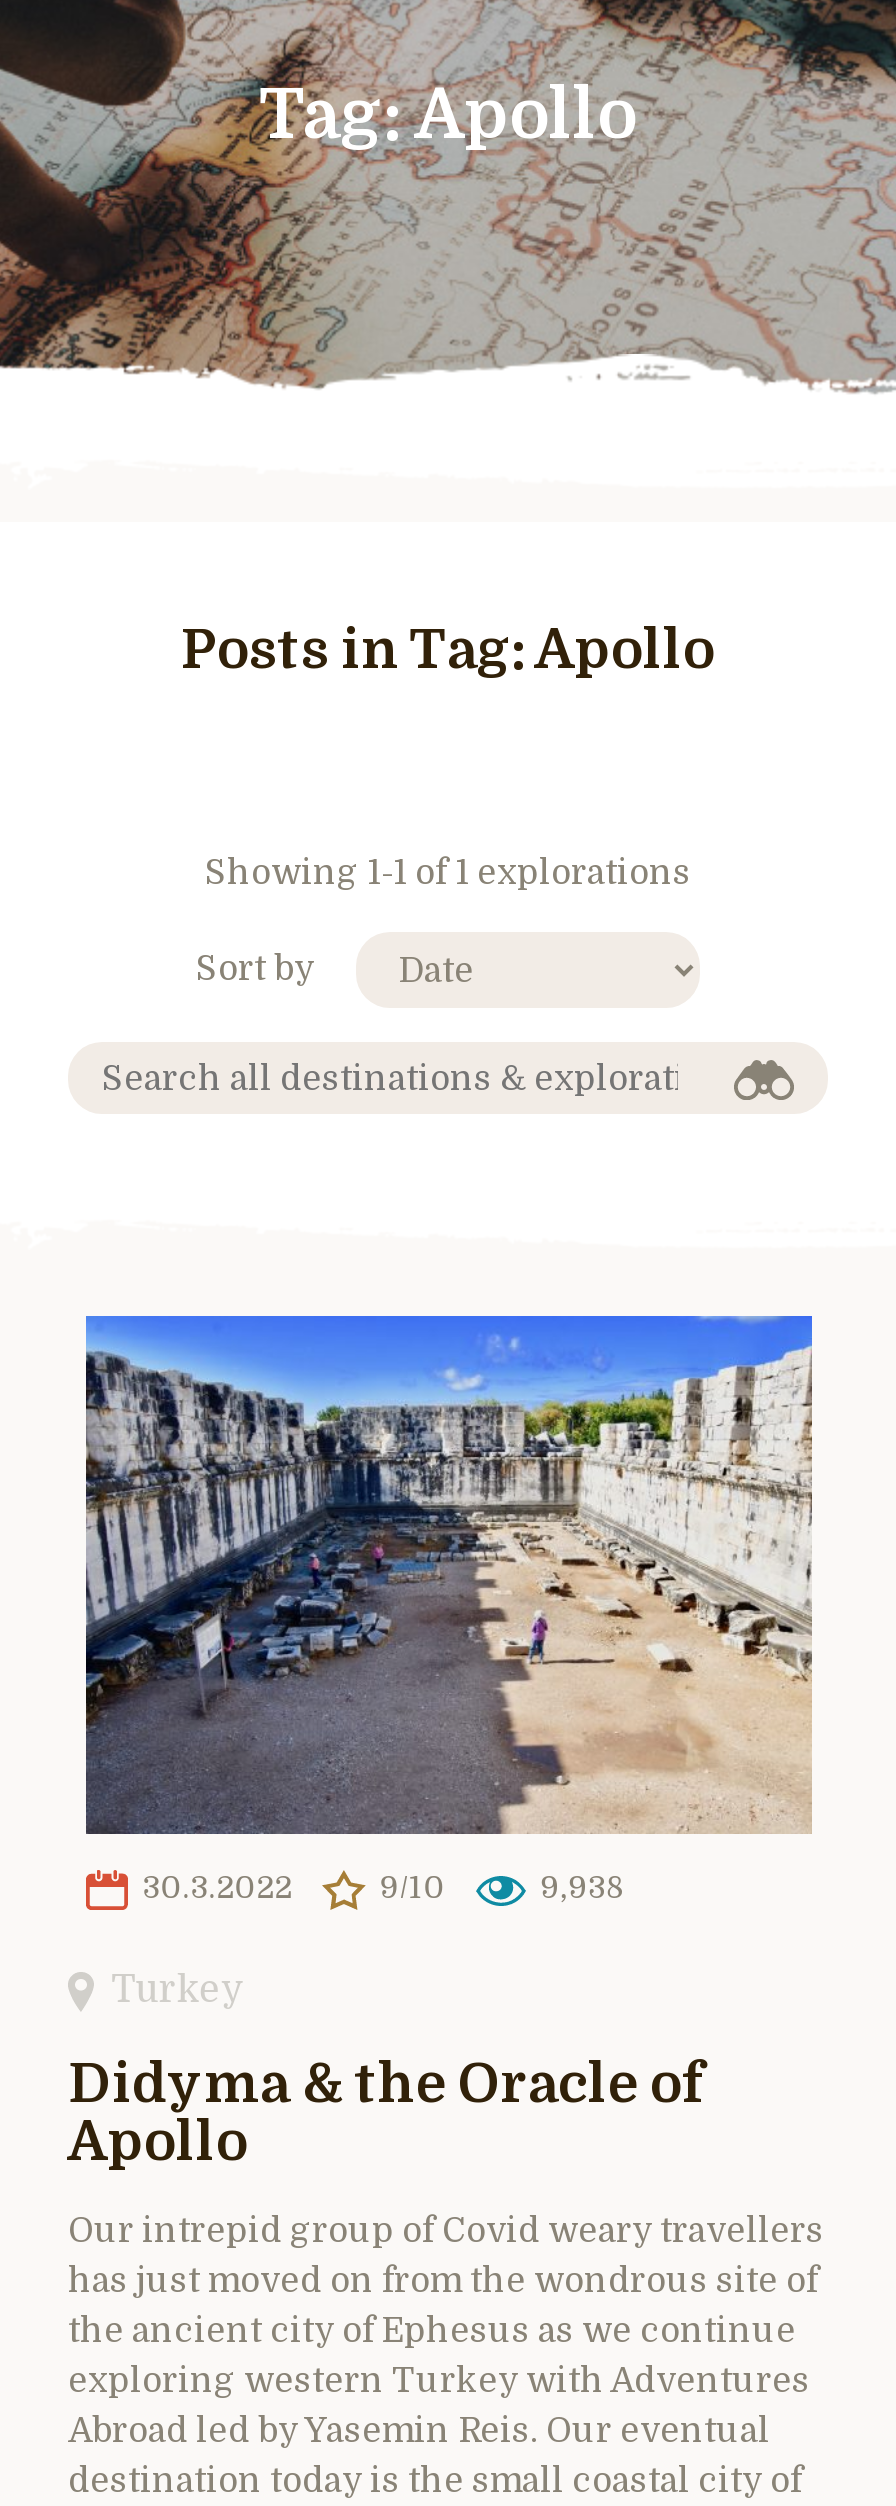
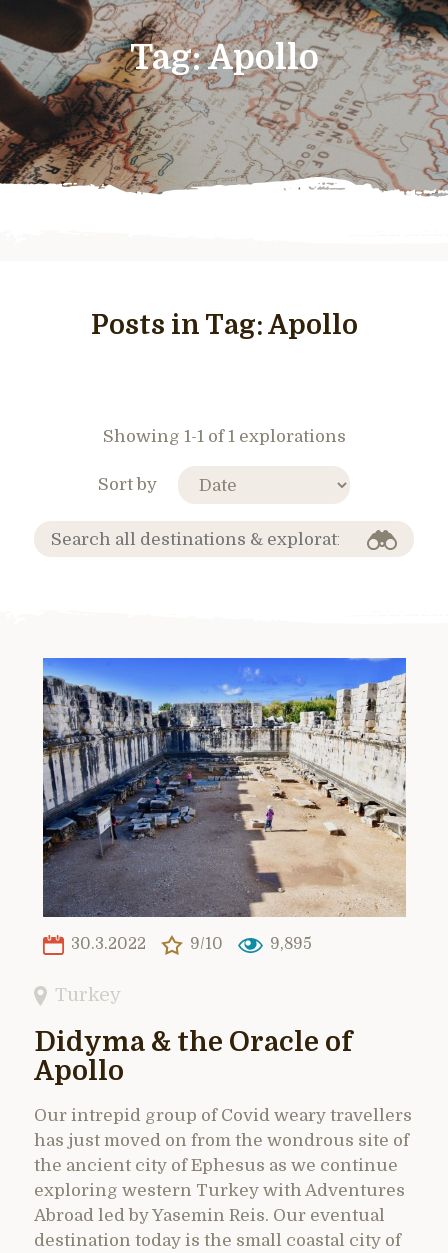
[532,1871,624,1907] 9,938 -> [266,935,312,953] 9,895

